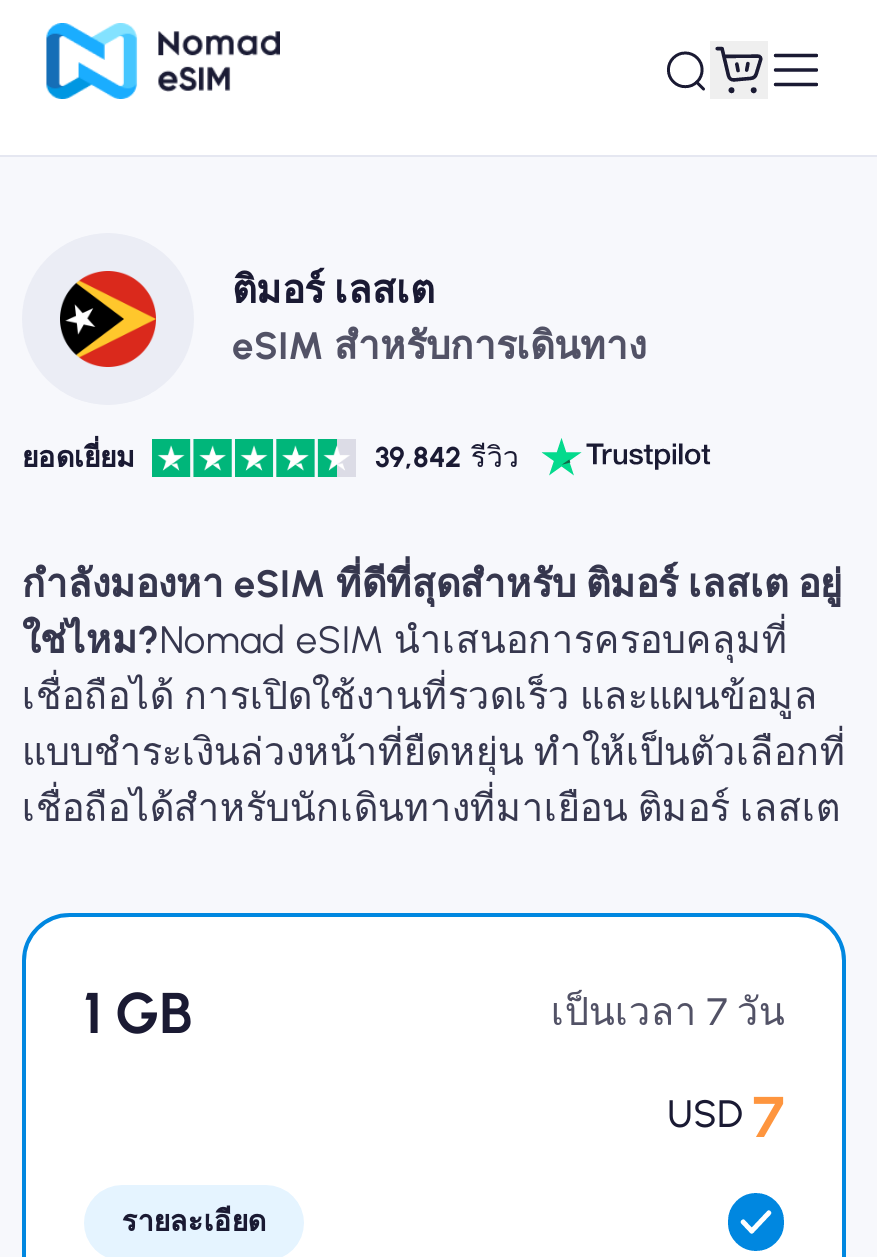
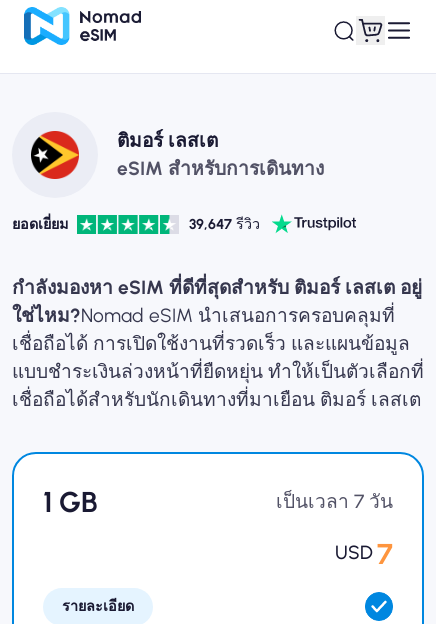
[375,438,519,474] 39,842 รีวิว -> [188,214,260,232] 39,647 รีวิว

